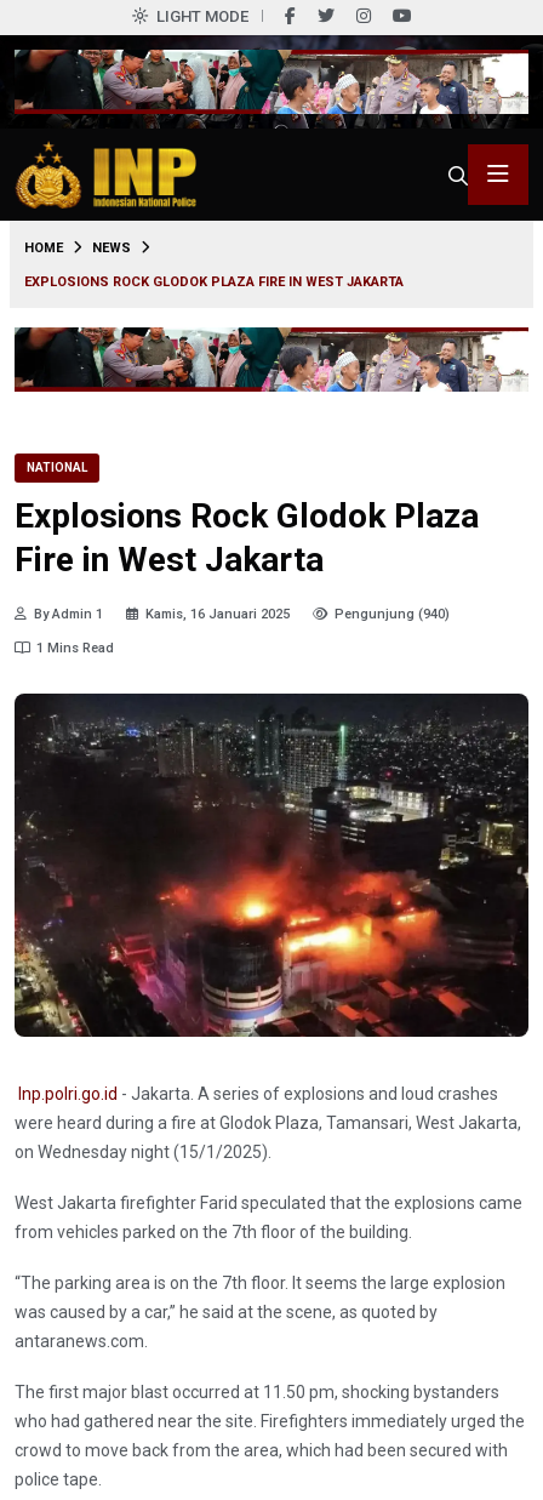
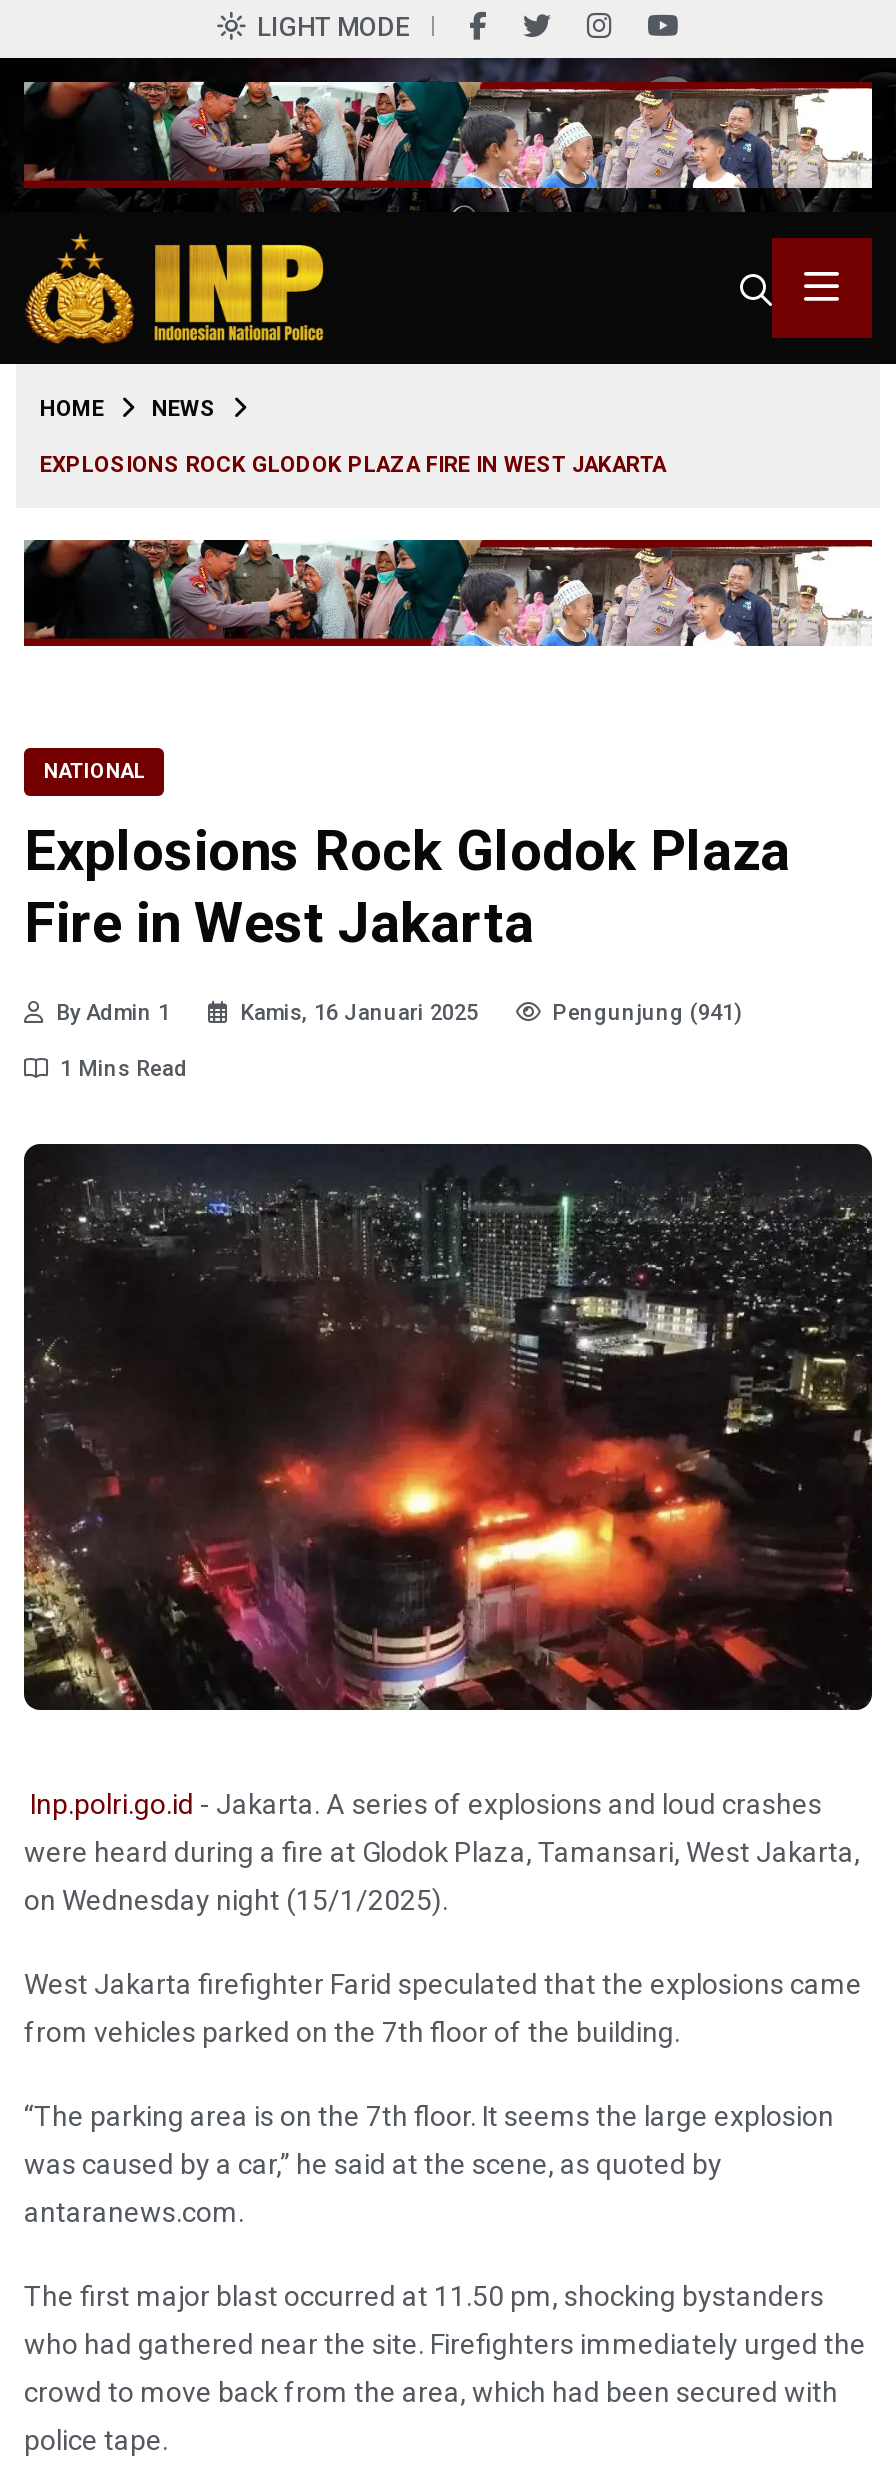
[335,606,450,622] Pengunjung (940) -> [552,1000,742,1026] Pengunjung (941)

